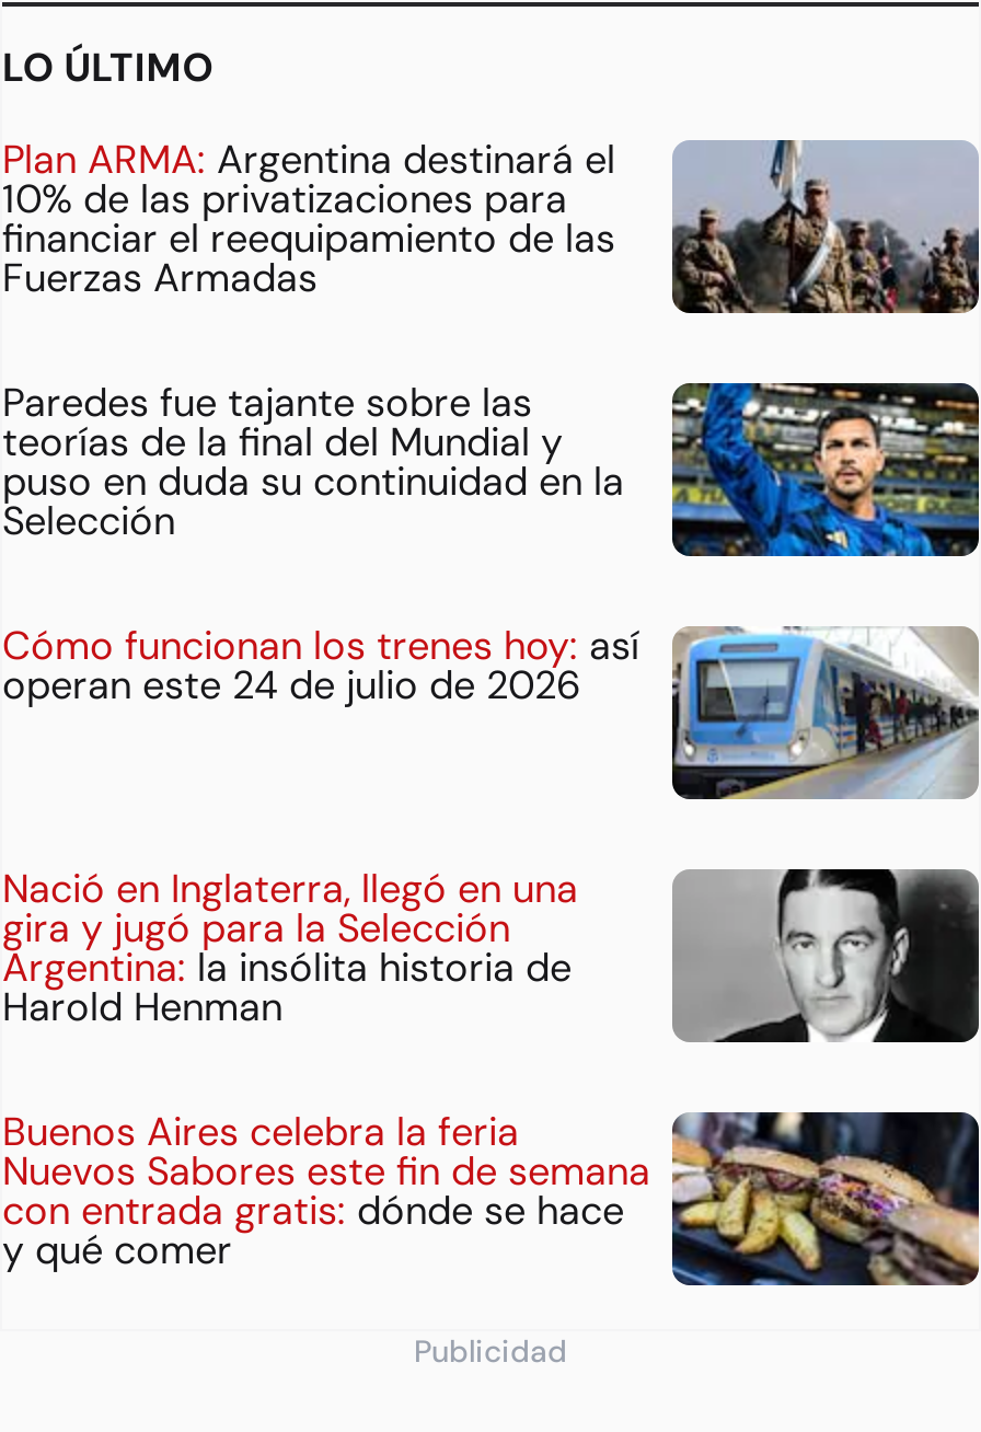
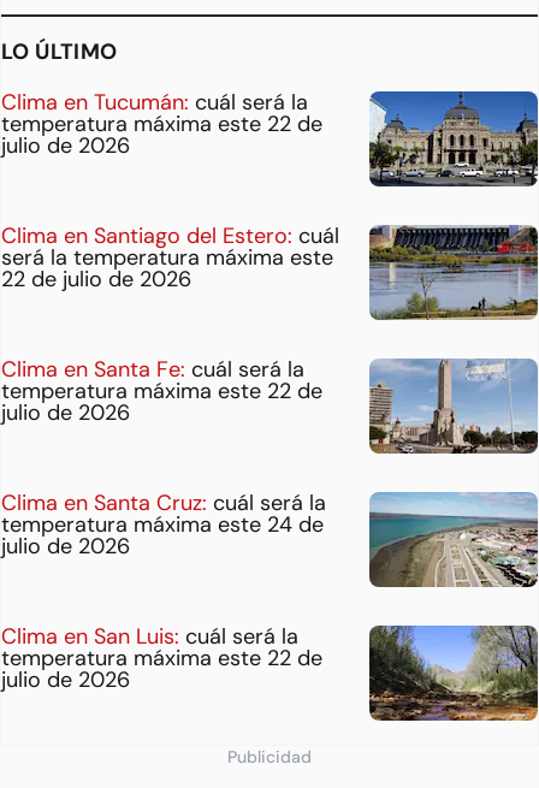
[2,134,974,314] [image] | Plan ARMA: Argentina destinará el | 10% de las privatizaciones para | financiar el reequipamiento de las | Fuerzas Armadas -> [1,88,535,188] [image] | Clima en Tucumán: cuál será la | temperatura máxima este 22 de | julio de 2026
[2,377,974,559] [image] | Paredes fue tajante sobre las | teorías de la final del Mundial y | puso en duda su continuidad en la | Selección -> [1,221,535,321] [image] | Clima en Santiago del Estero: cuál | será la temperatura máxima este | 22 de julio de 2026
[2,621,974,800] [image] | Cómo funcionan los trenes hoy: así | operan este 24 de julio de 2026 -> [1,355,535,455] [image] | Clima en Santa Fe: cuál será la | temperatura máxima este 22 de | julio de 2026
[2,864,578,1034] Nació en Inglaterra, llegó en una | gira y jugó para la Selección | Argentina: la insólita historia de | Harold Henman -> [1,488,326,561] Clima en Santa Cruz: cuál será la | temperatura máxima este 24 de | julio de 2026
[672,866,974,1043] [image] -> [368,491,535,588] [image]
[2,1107,974,1289] [image] | Buenos Aires celebra la feria | Nuevos Sabores este fin de semana | con entrada gratis: dónde se hace | y qué comer -> [1,622,535,722] [image] | Clima en San Luis: cuál será la | temperatura máxima este 22 de | julio de 2026

